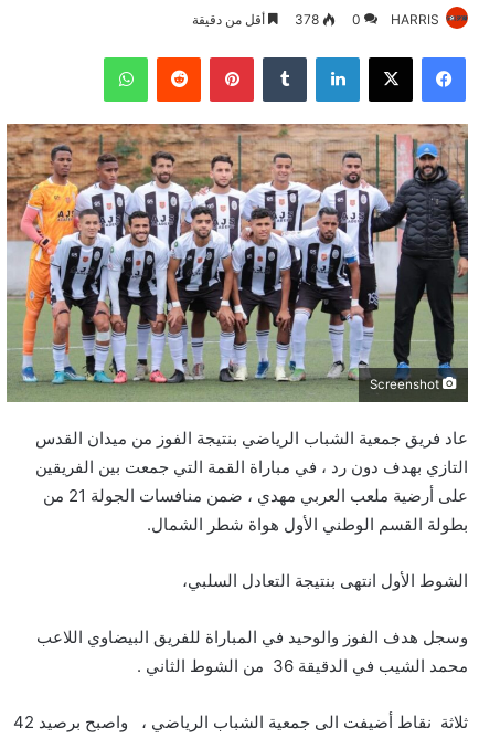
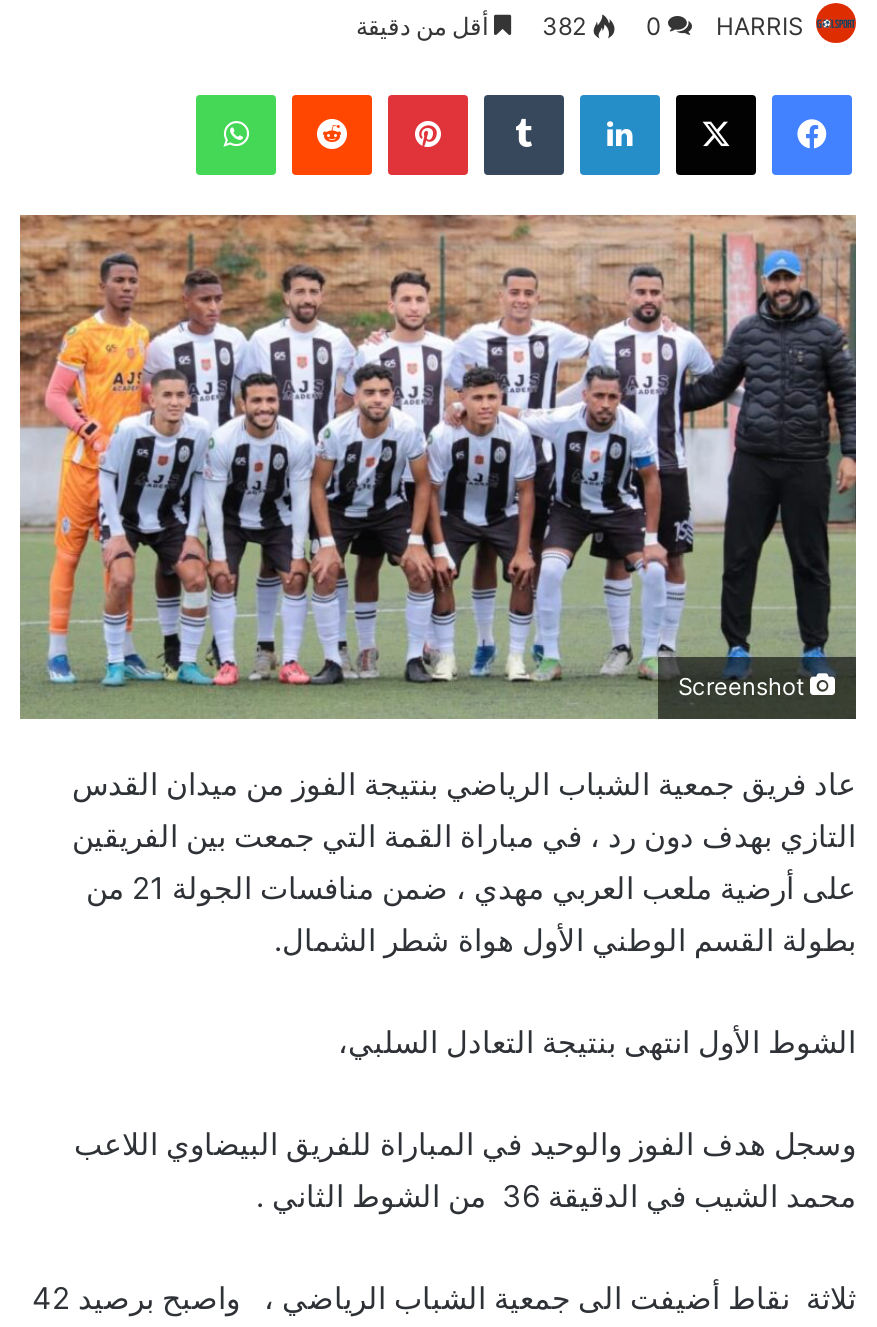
[295,11,319,27] 378 -> [542,11,586,41] 382

